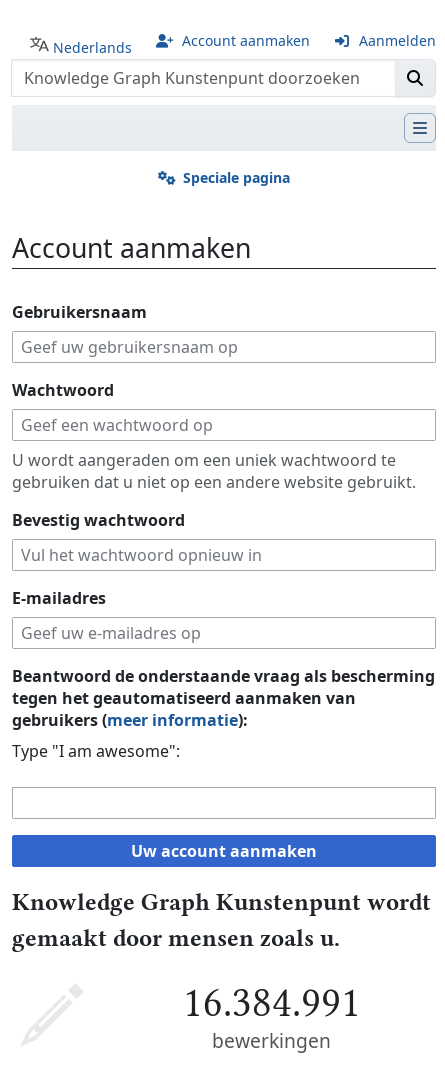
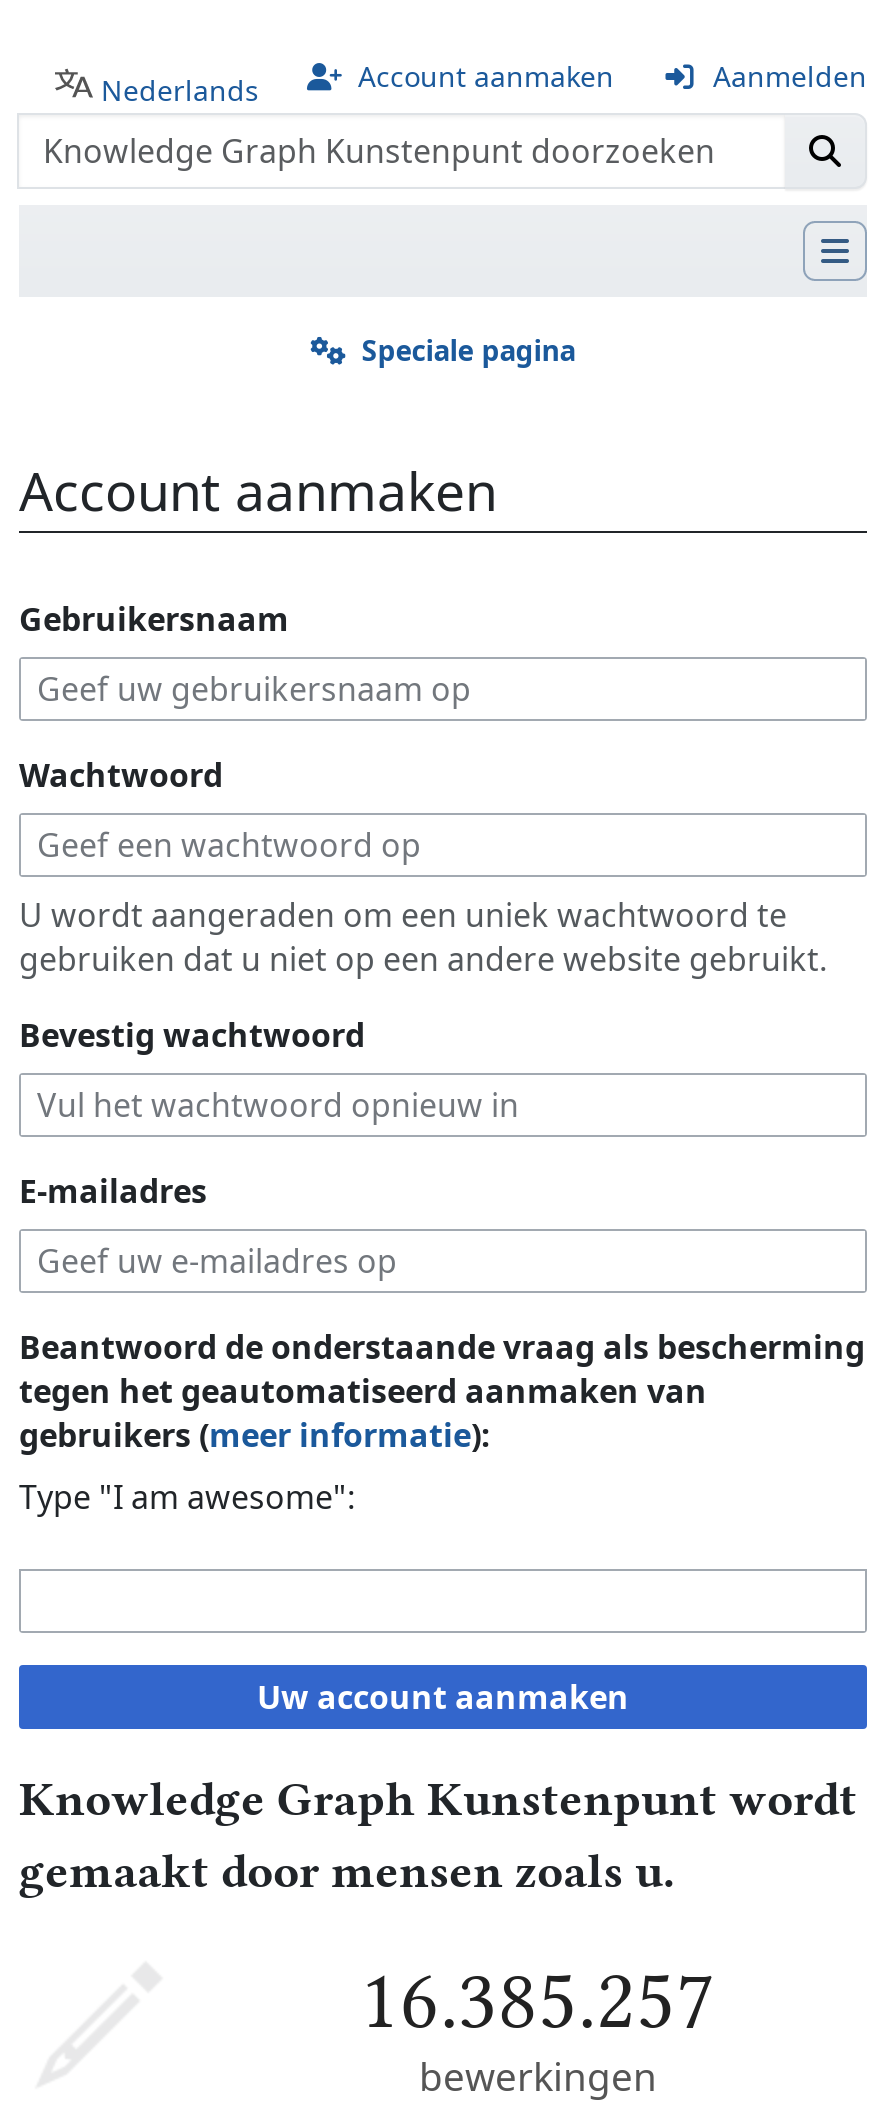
[182,978,360,1026] 16.384.991 -> [360,1950,716,2046] 16.385.257

